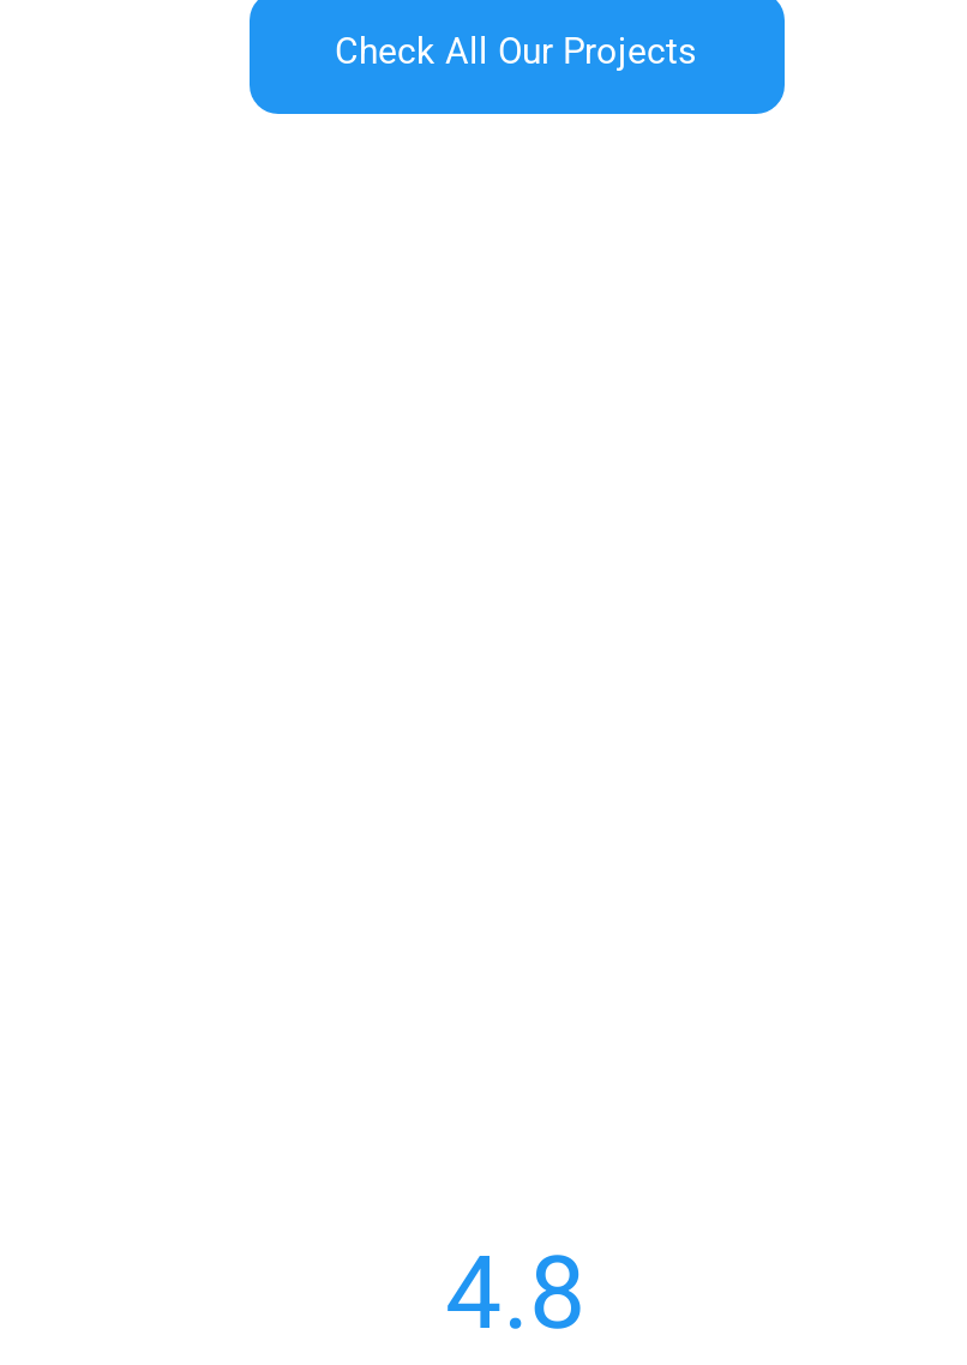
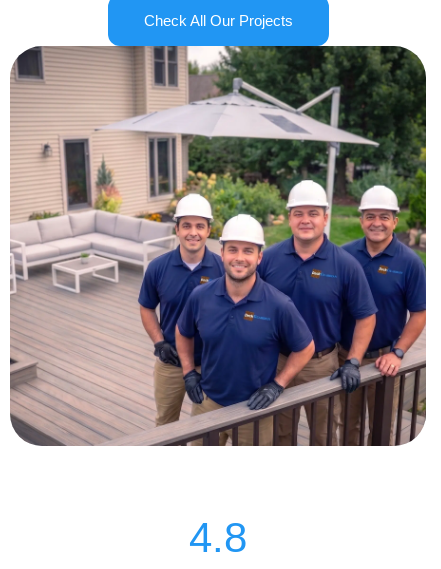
none -> [9,43,427,447] [image]

